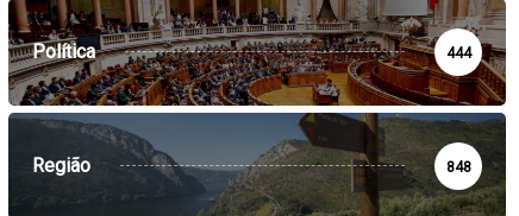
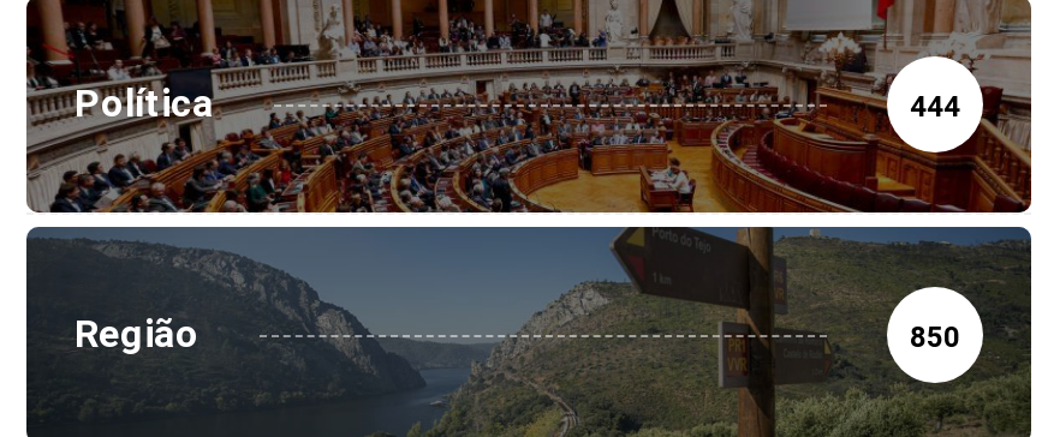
[446,159,471,175] 848 -> [910,321,960,355] 850

